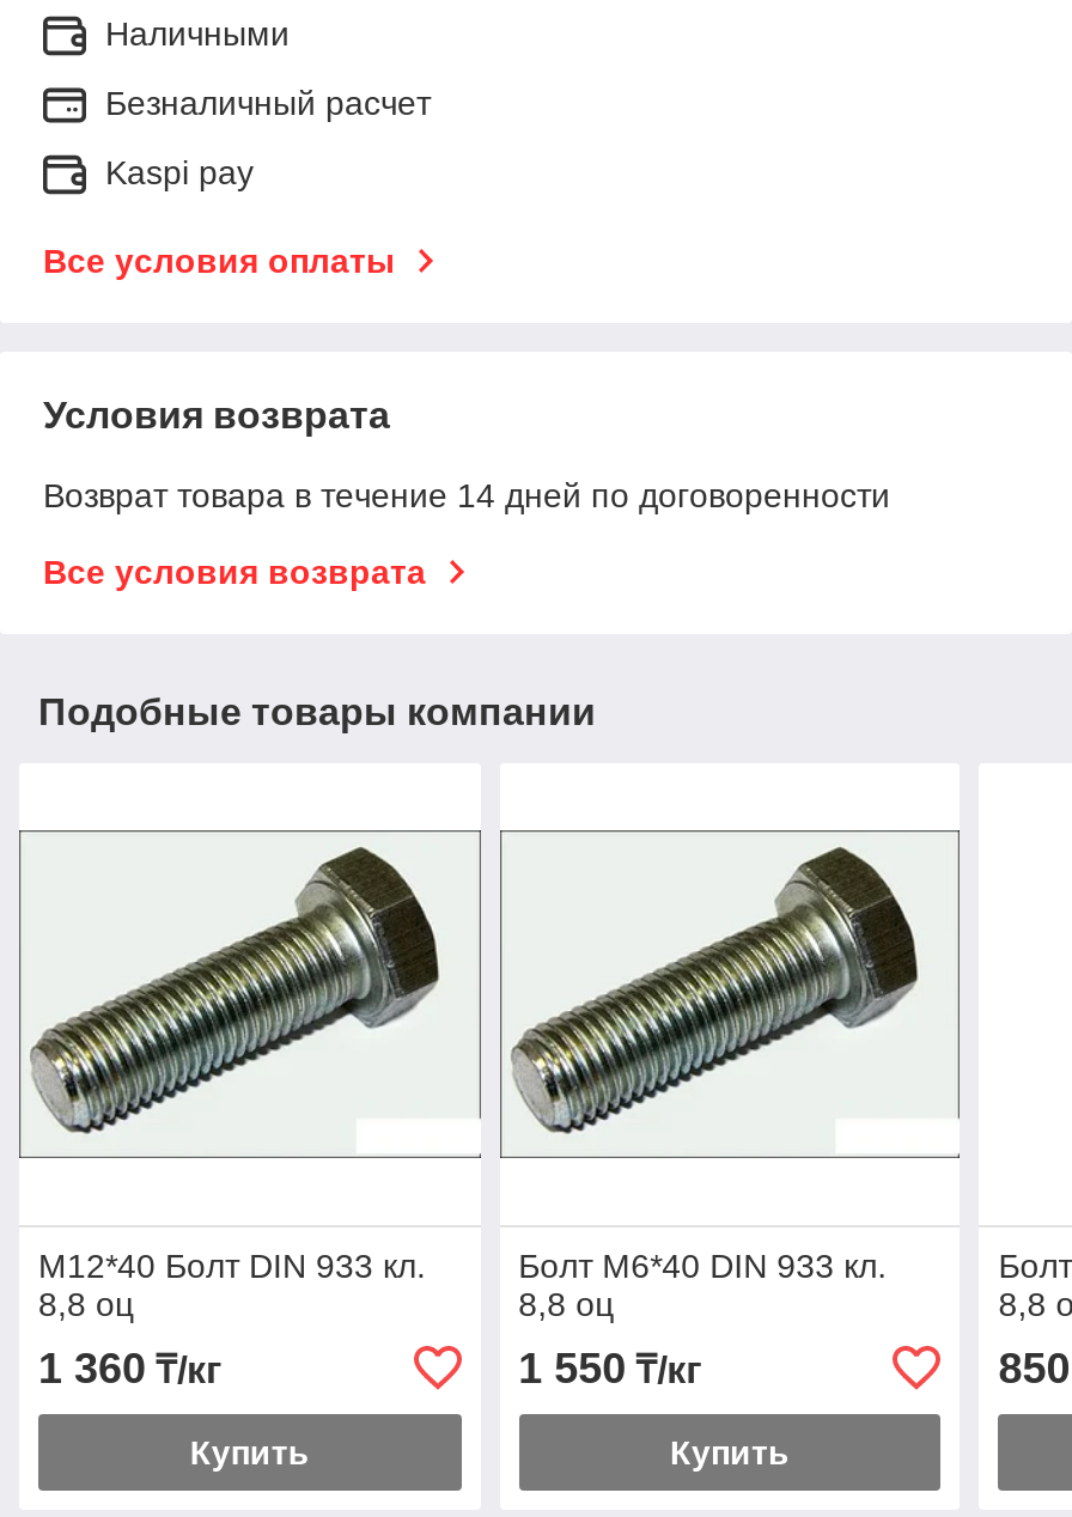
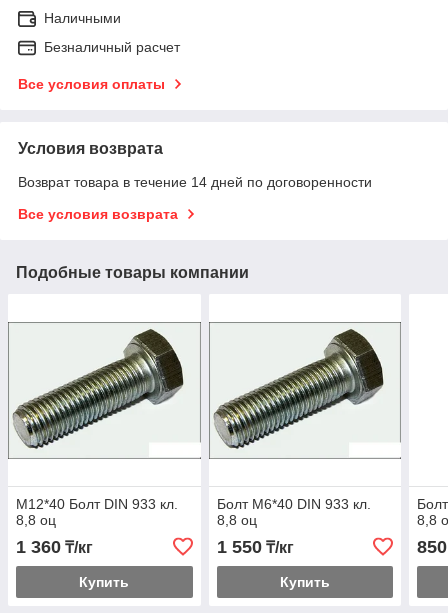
[105,154,254,192] Kaspi pay -> none

